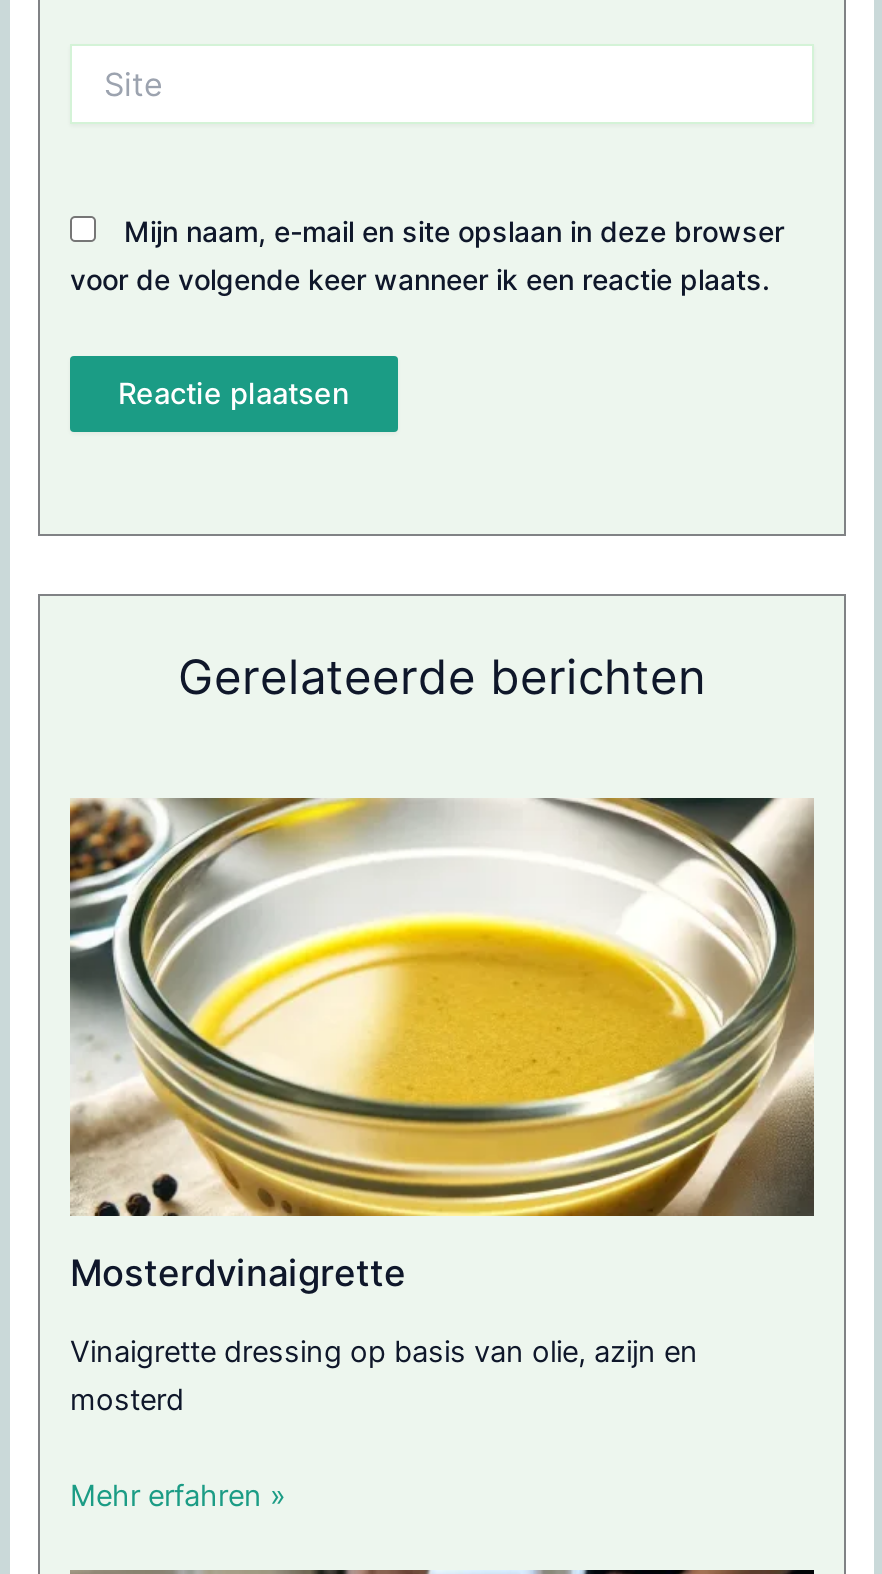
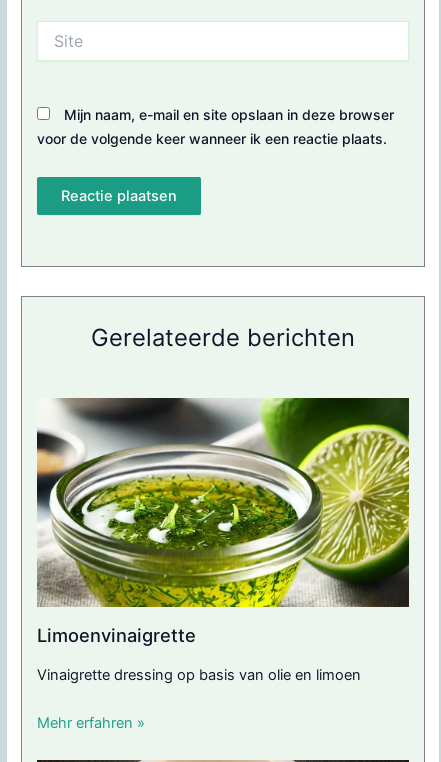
[68,796,816,1293] [image] | Mosterdvinaigrette -> [36,397,409,646] [image] | Limoenvinaigrette
[70,1334,698,1418] Vinaigrette dressing op basis van olie, azijn en | mosterd -> [37,666,361,684] Vinaigrette dressing op basis van olie en limoen

